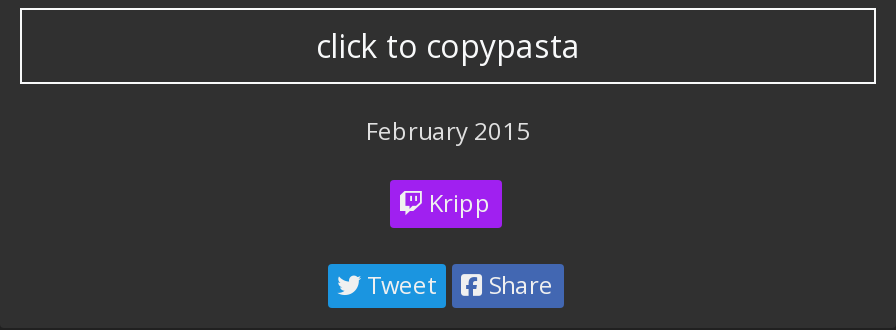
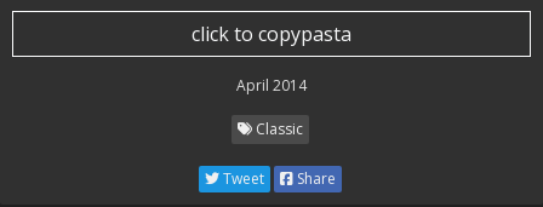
[366,113,530,147] February 2015 -> [236,75,307,96] April 2014
[423,185,491,219] Kripp -> [252,119,302,139] Classic

